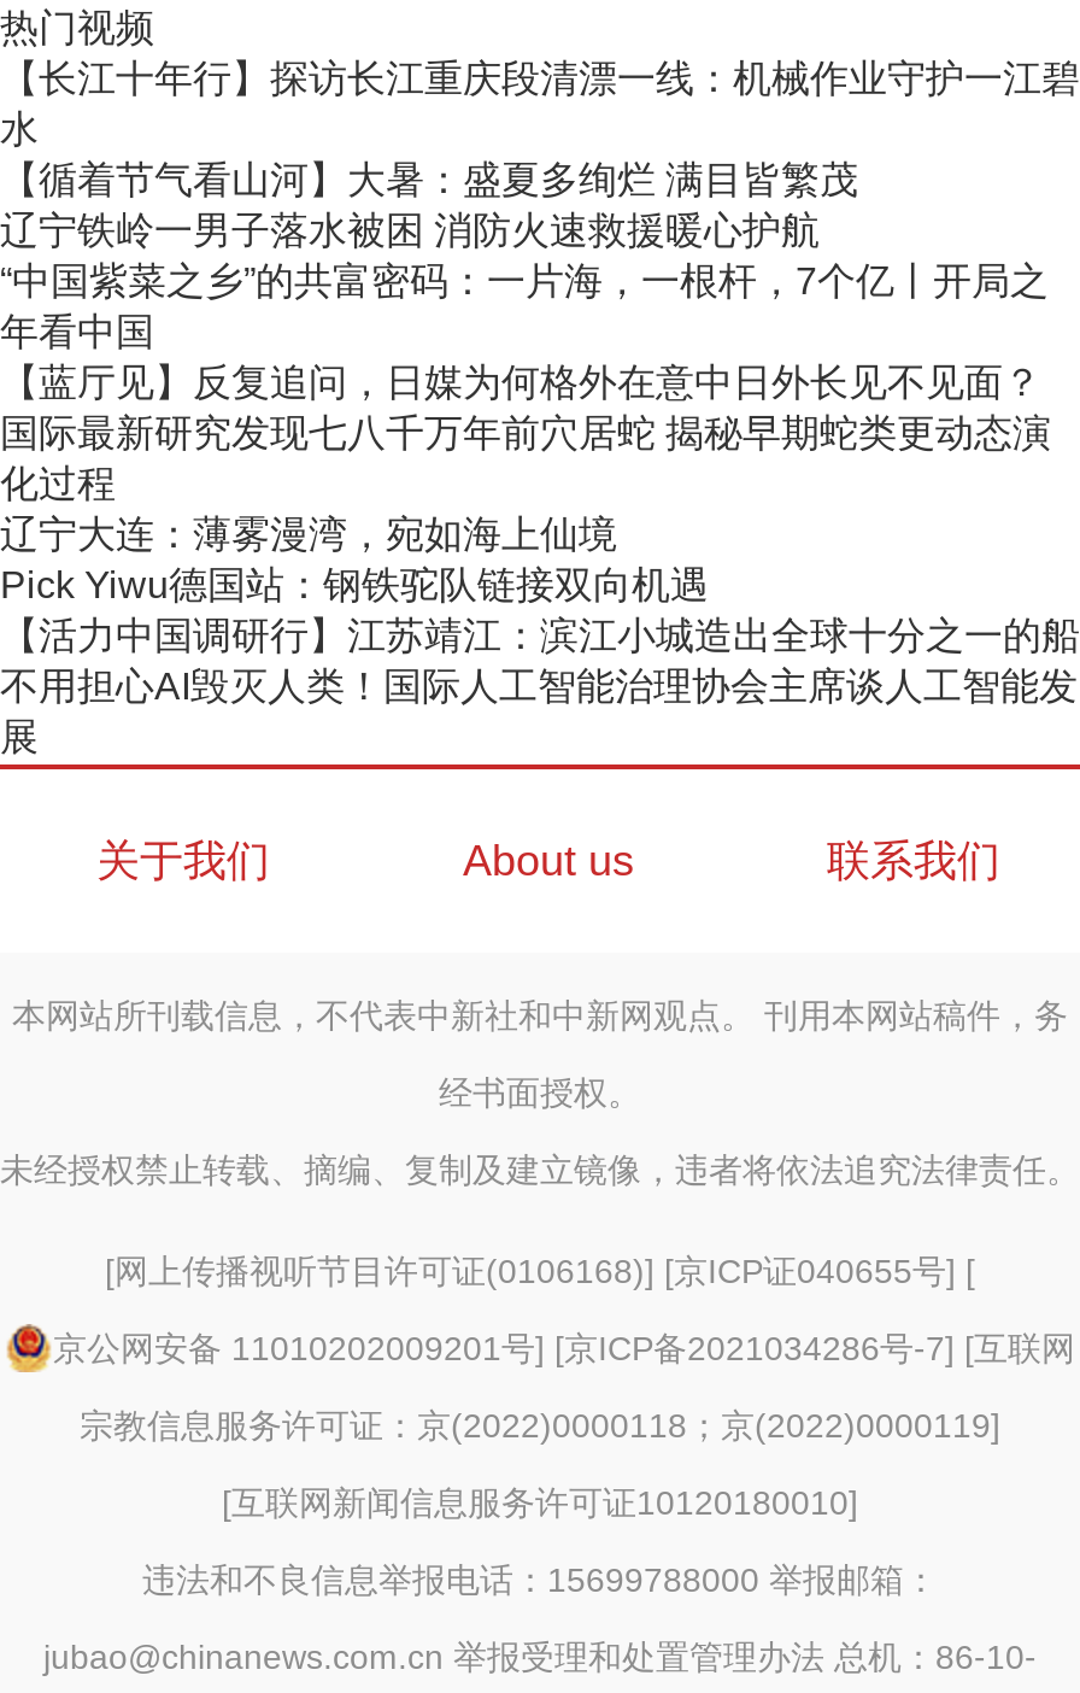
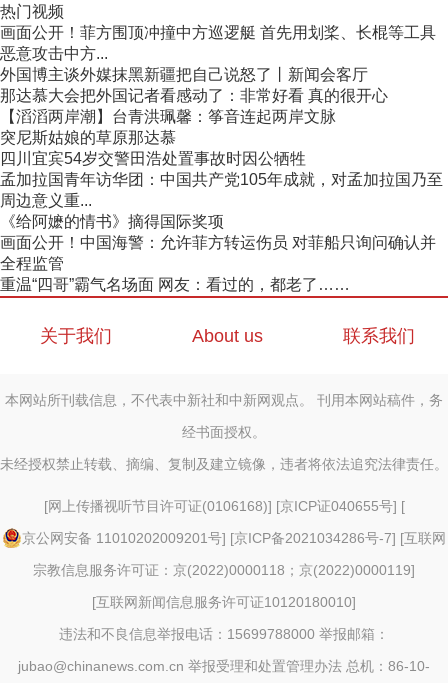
[0,58,1080,757] 【长江十年行】探访长江重庆段清漂一线：机械作业守护一江碧 | 水 | 【循着节气看山河】大暑：盛夏多绚烂 满目皆繁茂 | 辽宁铁岭一男子落水被困 消防火速救援暖心护航 | “中国紫菜之乡”的共富密码：一片海，一根杆，7个亿丨开局之 | 年看中国 | 【蓝厅见】反复追问，日媒为何格外在意中日外长见不见面？ | 国际最新研究发现七八千万年前穴居蛇 揭秘早期蛇类更动态演 | 化过程 | 辽宁大连：薄雾漫湾，宛如海上仙境 | Pick Yiwu德国站：钢铁驼队链接双向机遇 | 【活力中国调研行】江苏靖江：滨江小城造出全球十分之一的船 | 不用担心AI毁灭人类！国际人工智能治理协会主席谈人工智能发 | 展 -> [0,24,443,293] 画面公开！菲方围顶冲撞中方巡逻艇 首先用划桨、长棍等工具 | 恶意攻击中方... | 外国博主谈外媒抹黑新疆把自己说怒了丨新闻会客厅 | 那达慕大会把外国记者看感动了：非常好看 真的很开心 | 【滔滔两岸潮】台青洪珮馨：筝音连起两岸文脉 | 突尼斯姑娘的草原那达慕 | 四川宜宾54岁交警田浩处置事故时因公牺牲 | 孟加拉国青年访华团：中国共产党105年成就，对孟加拉国乃至 | 周边意义重... | 《给阿嬷的情书》摘得国际奖项 | 画面公开！中国海警：允许菲方转运伤员 对菲船只询问确认并 | 全程监管 | 重温“四哥”霸气名场面 网友：看过的，都老了……

